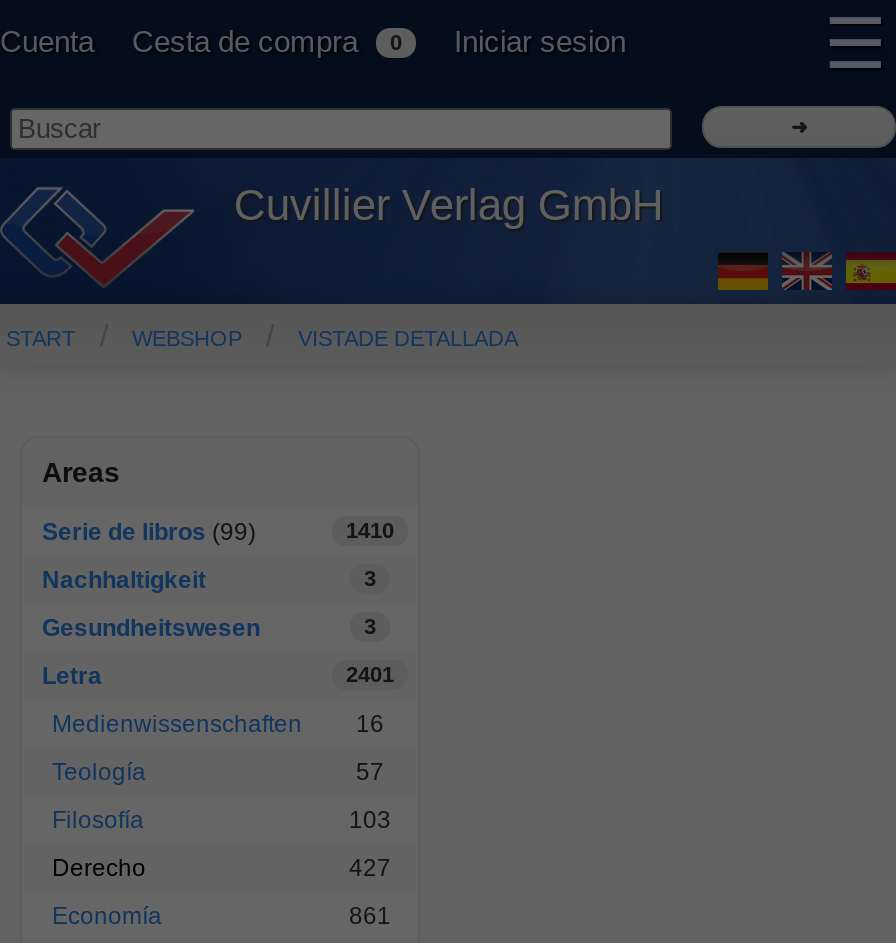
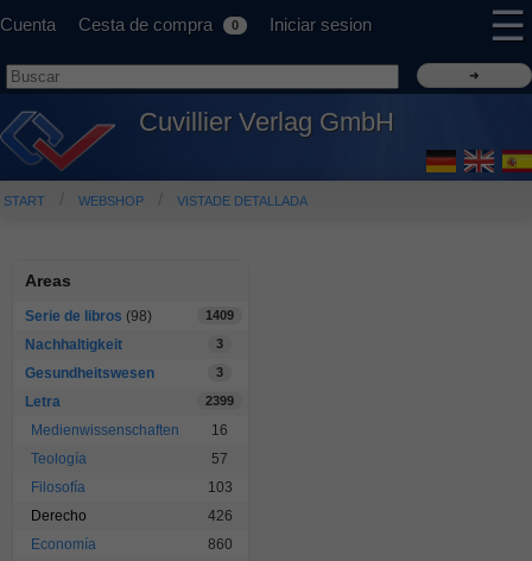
[42,519,256,547] Serie de libros (99) -> [25,308,152,325] Serie de libros (98)
[346,519,394,543] 1410 -> [205,308,234,322] 1409
[346,663,394,687] 2401 -> [205,394,234,408] 2399
[349,855,391,883] 427 -> [207,508,232,525] 426
[349,903,391,931] 861 -> [207,536,232,553] 860

